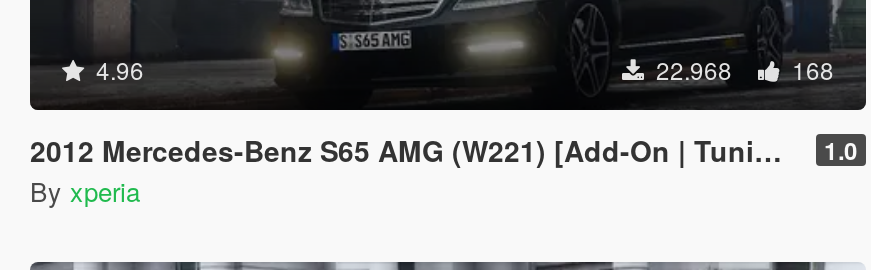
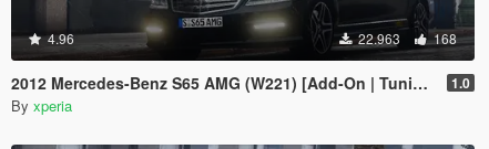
[650,52,834,86] 22.968 168 -> [355,29,457,48] 22.963 168

